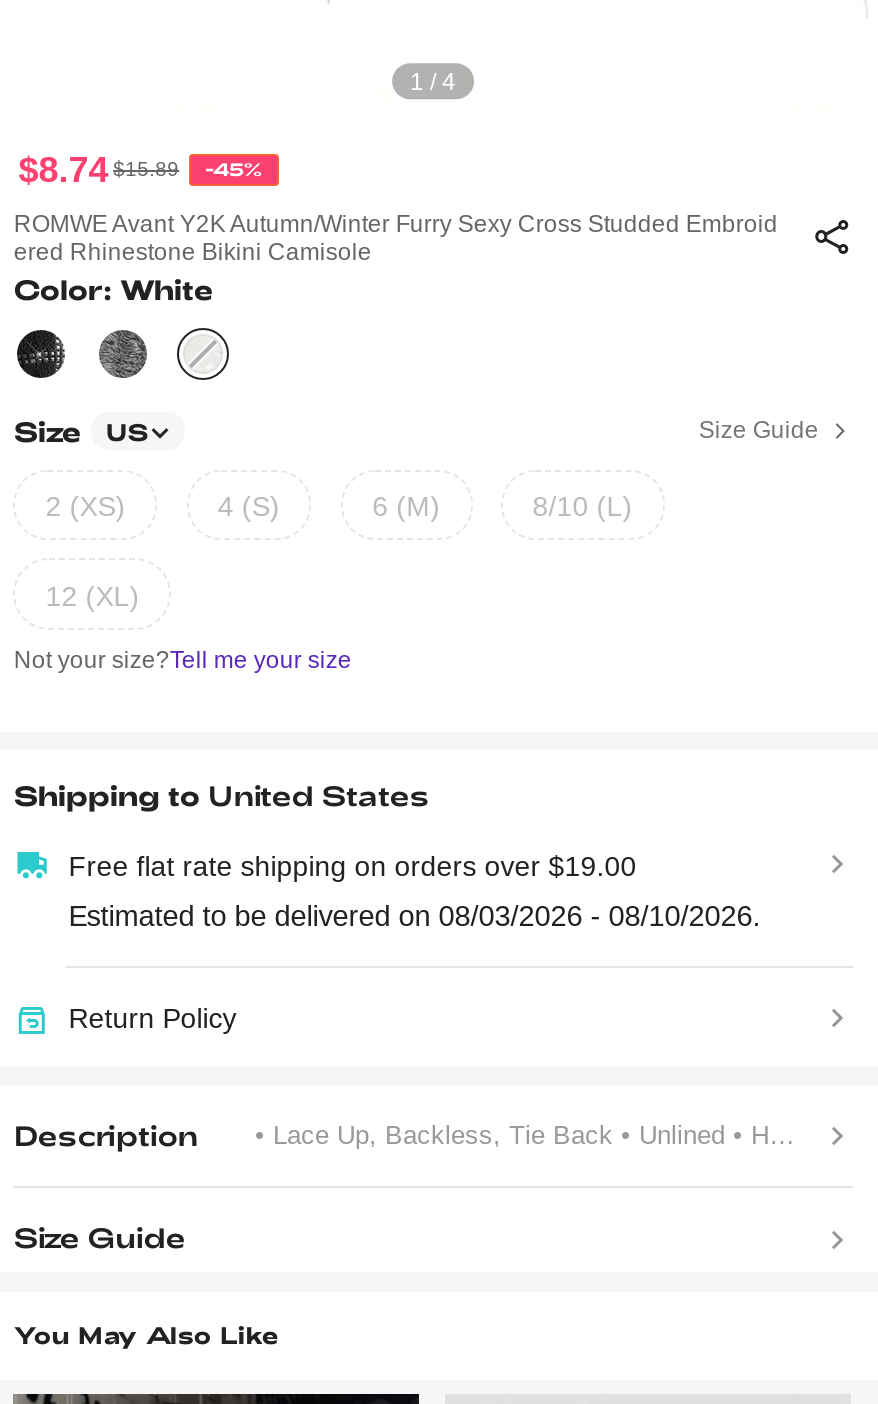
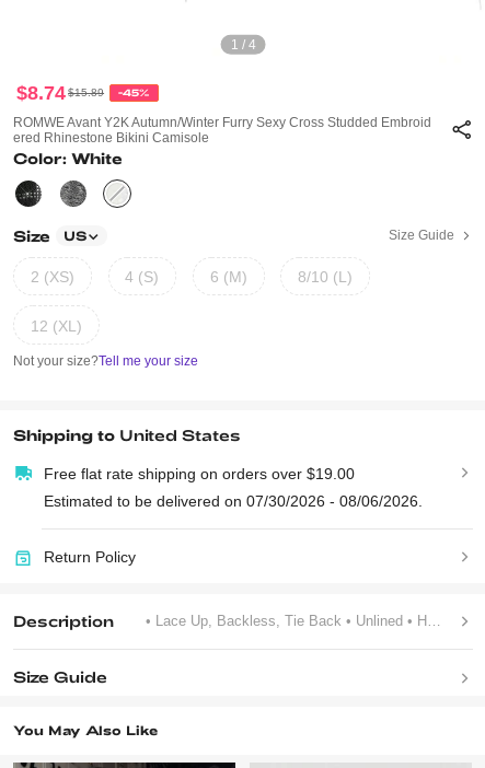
[68,900,760,932] Estimated to be delivered on 08/03/2026 - 08/10/2026. -> [43,492,422,510] Estimated to be delivered on 07/30/2026 - 08/06/2026.

